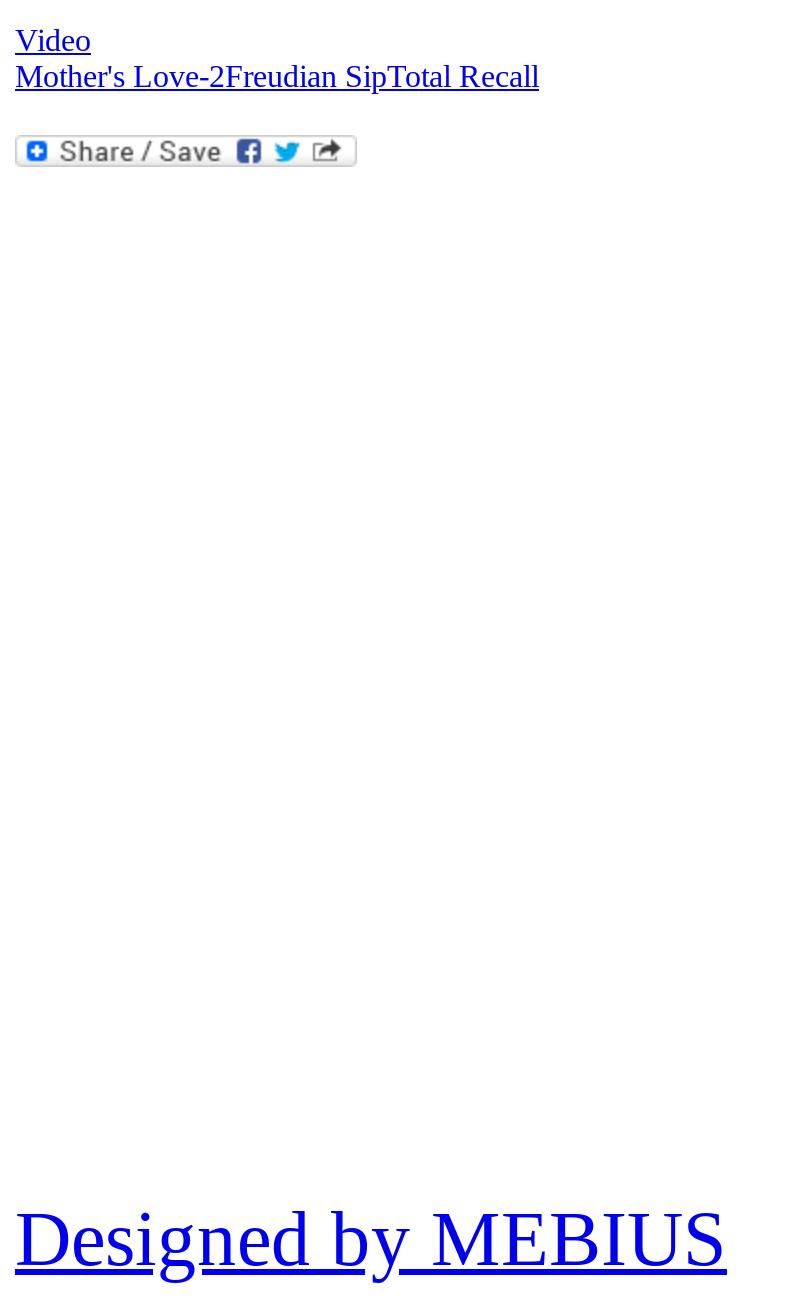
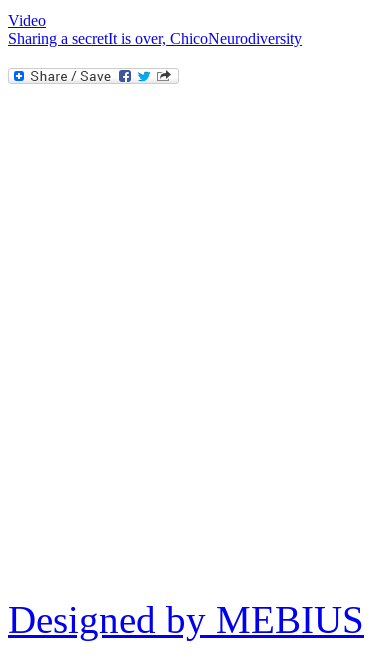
[15,58,539,92] Mother's Love-2Freudian SipTotal Recall -> [8,30,302,47] Sharing a secretIt is over, ChicoNeurodiversity

